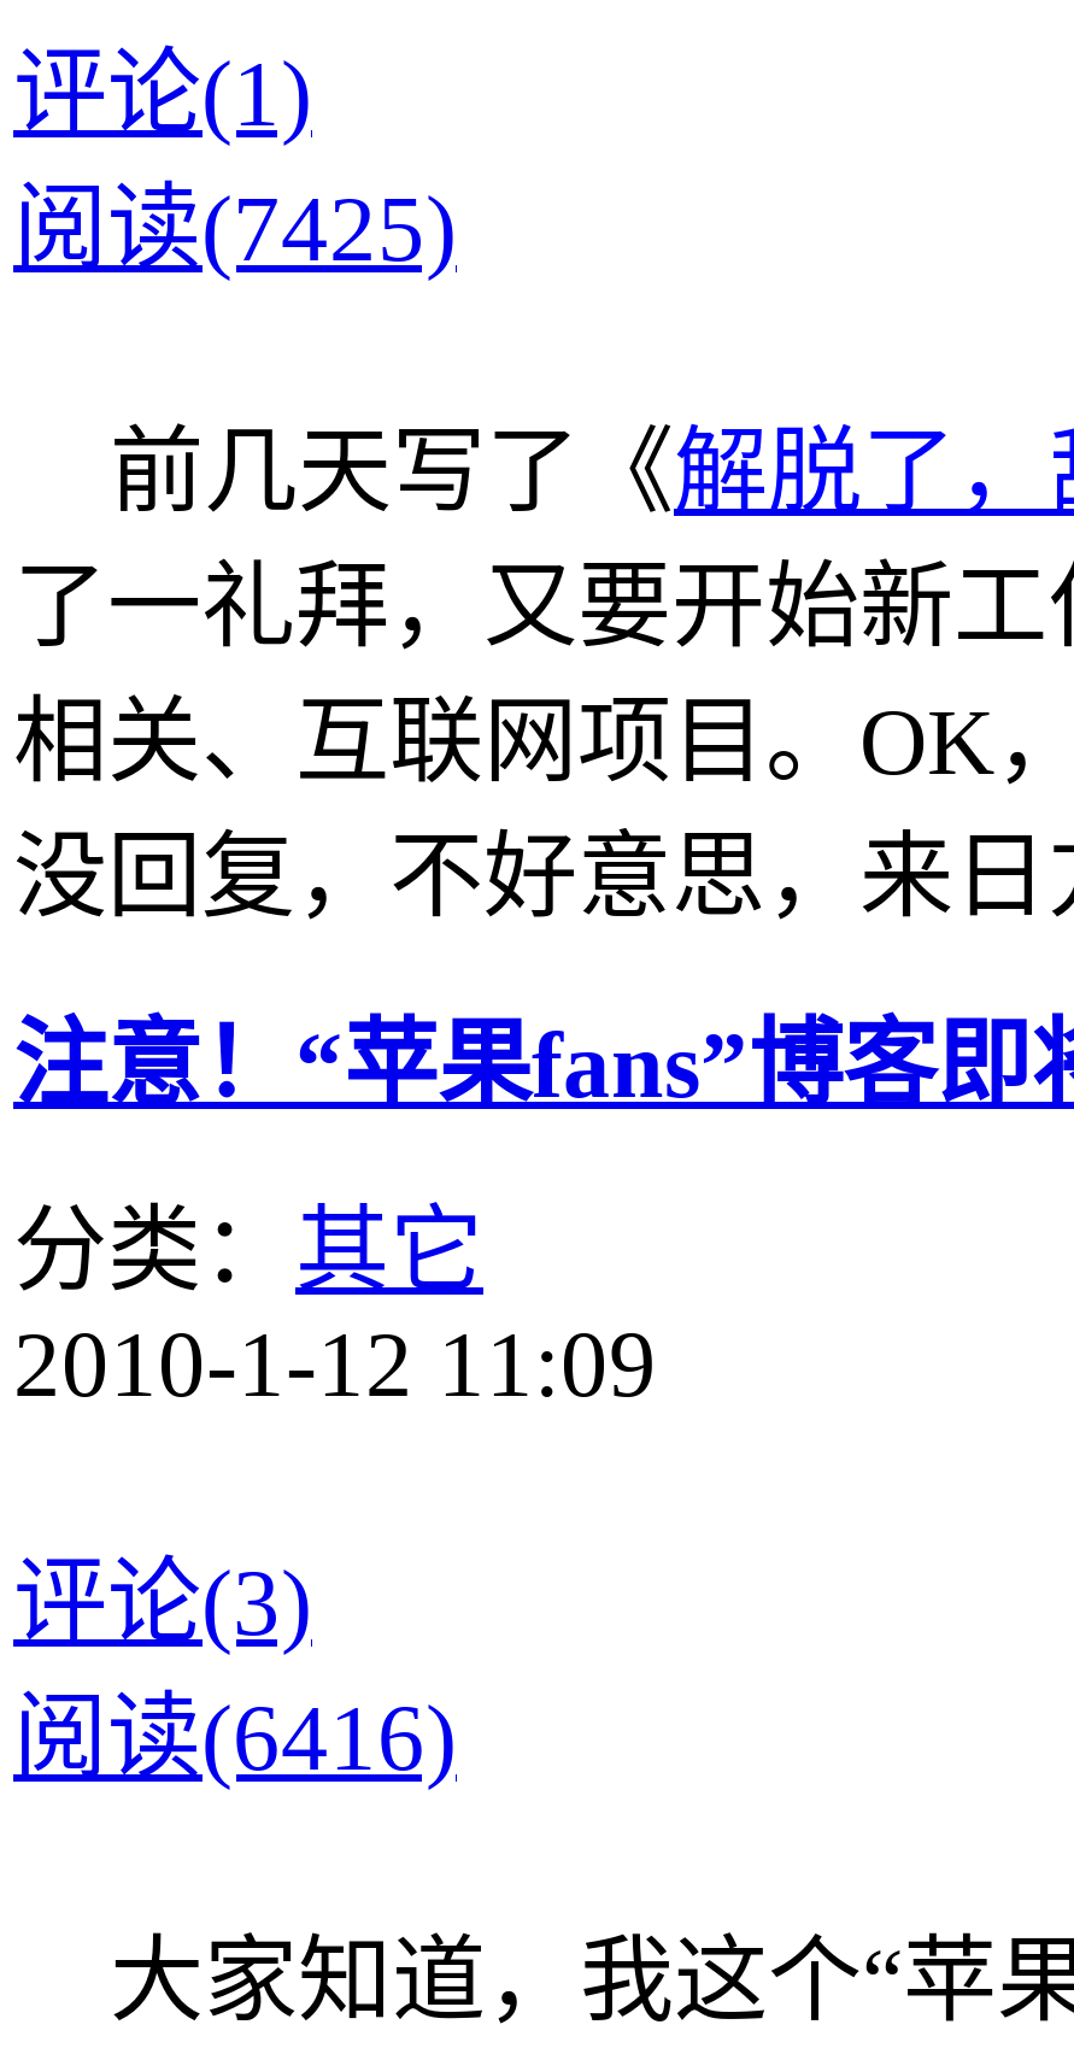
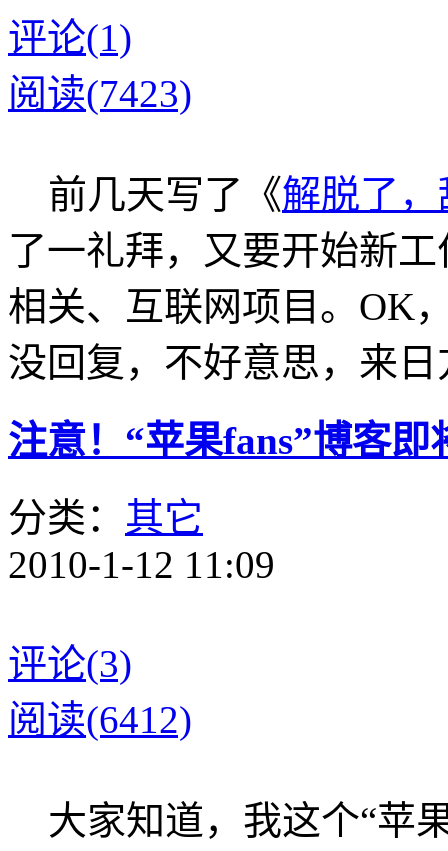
[13,177,457,281] 阅读(7425) -> [8,72,192,115] 阅读(7423)
[13,1685,457,1789] 阅读(6416) -> [8,698,192,741] 阅读(6412)

